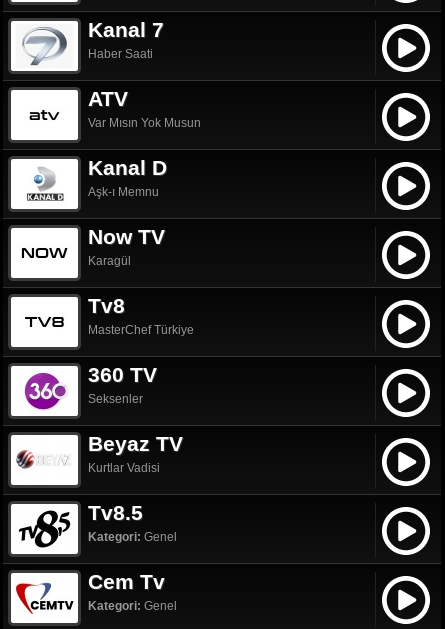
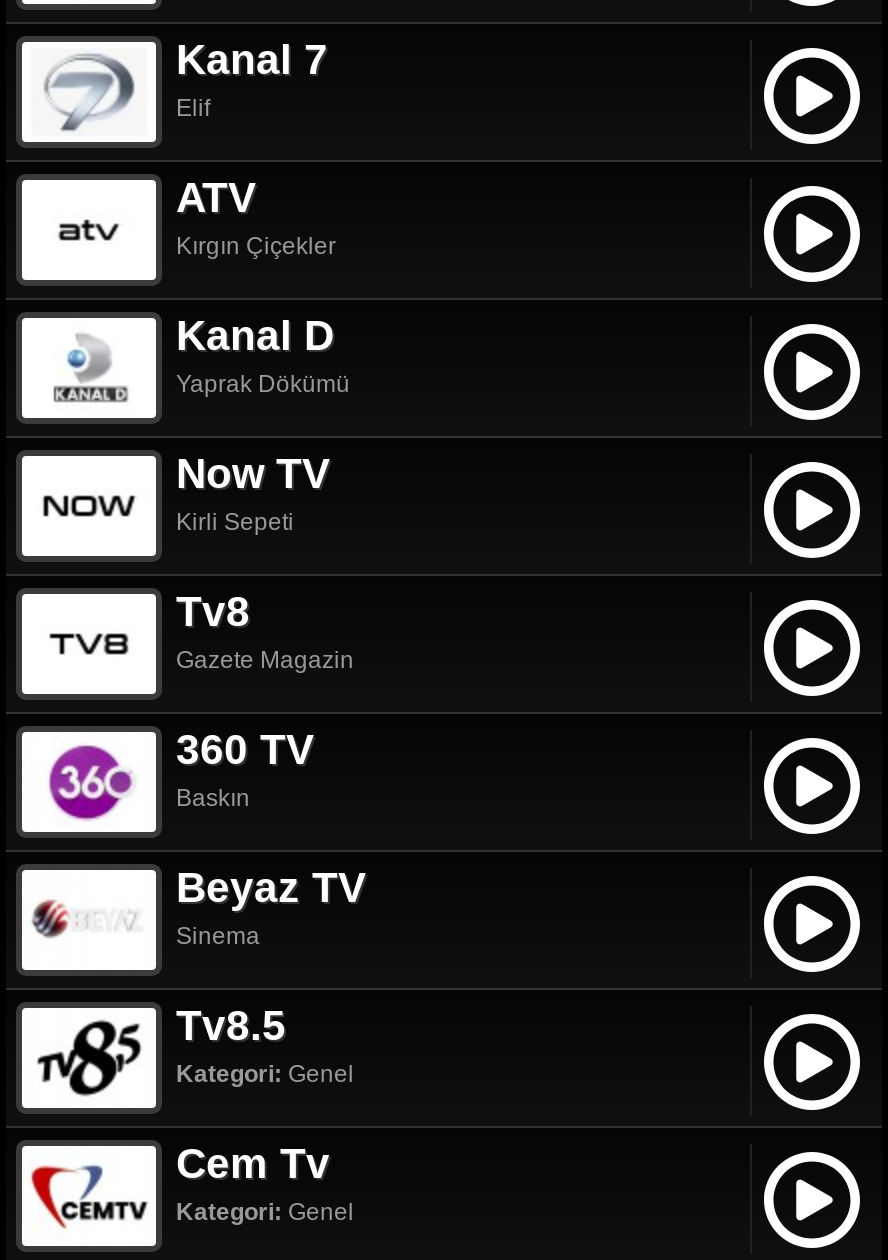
[88,47,153,61] Haber Saati -> [176,94,210,122] Elif
[88,116,201,130] Var Mısın Yok Musun -> [176,232,336,260] Kırgın Çiçekler
[88,185,159,199] Aşk-ı Memnu -> [176,370,350,398] Yaprak Dökümü
[88,254,131,268] Karagül -> [176,508,294,536] Kirli Sepeti
[88,323,194,337] MasterChef Türkiye -> [176,646,354,674] Gazete Magazin
[88,392,143,406] Seksenler -> [176,784,250,812] Baskın
[88,461,160,475] Kurtlar Vadisi -> [176,922,260,950] Sinema

